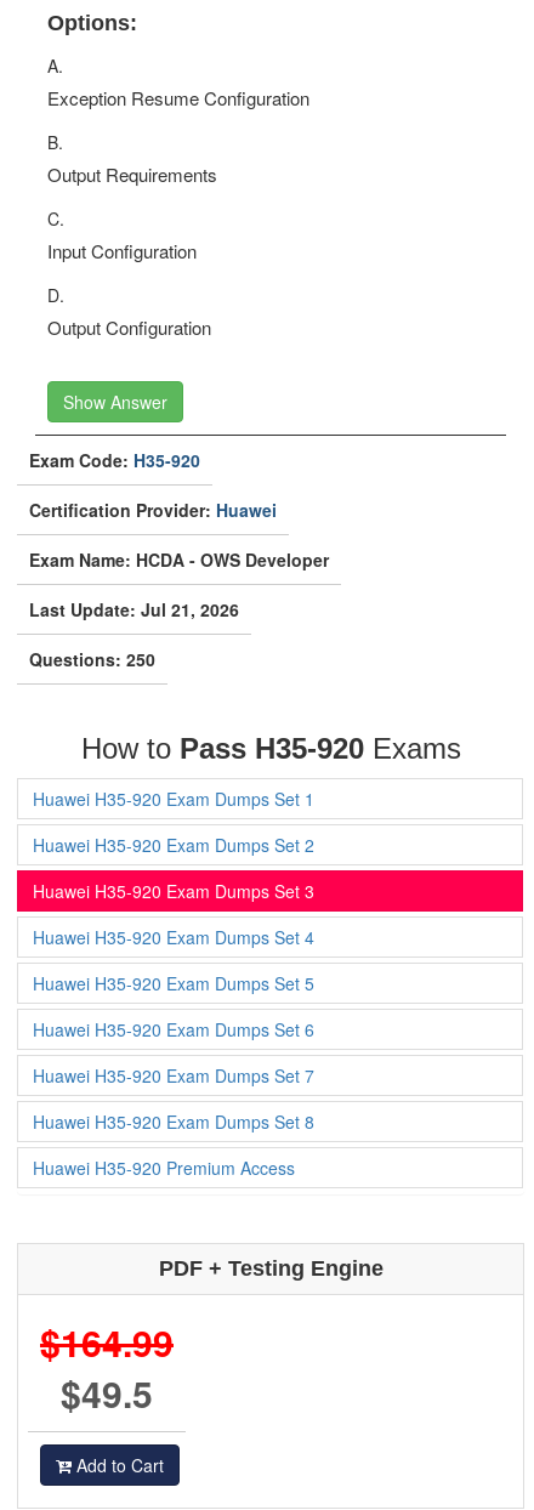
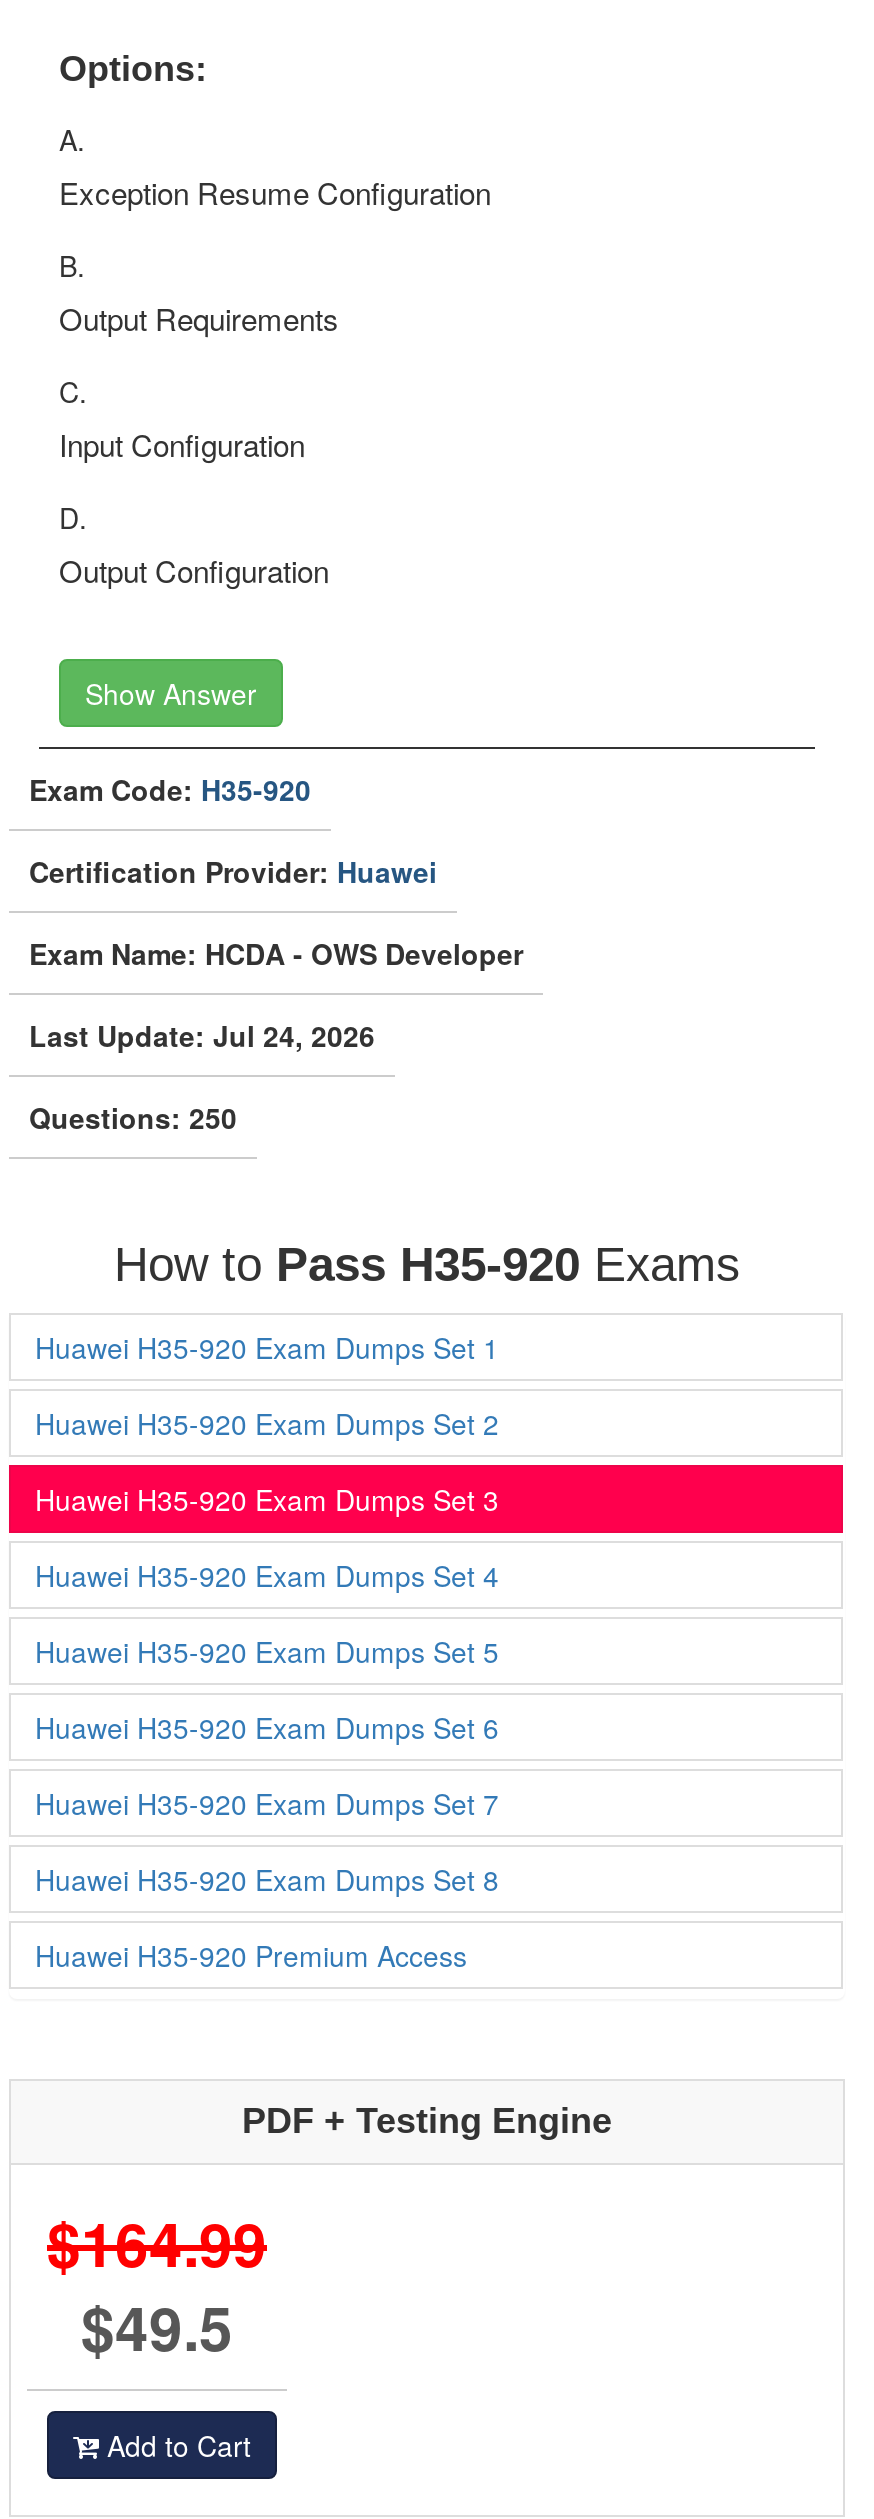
[29,597,239,621] Last Update: Jul 21, 2026 -> [29,1015,375,1055] Last Update: Jul 24, 2026

